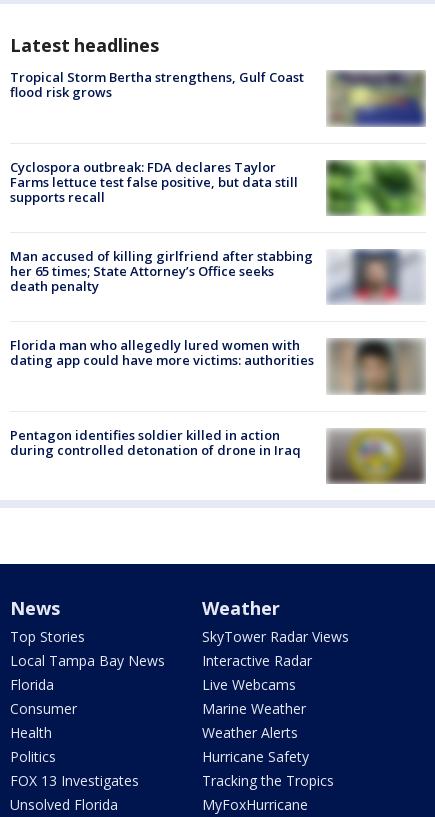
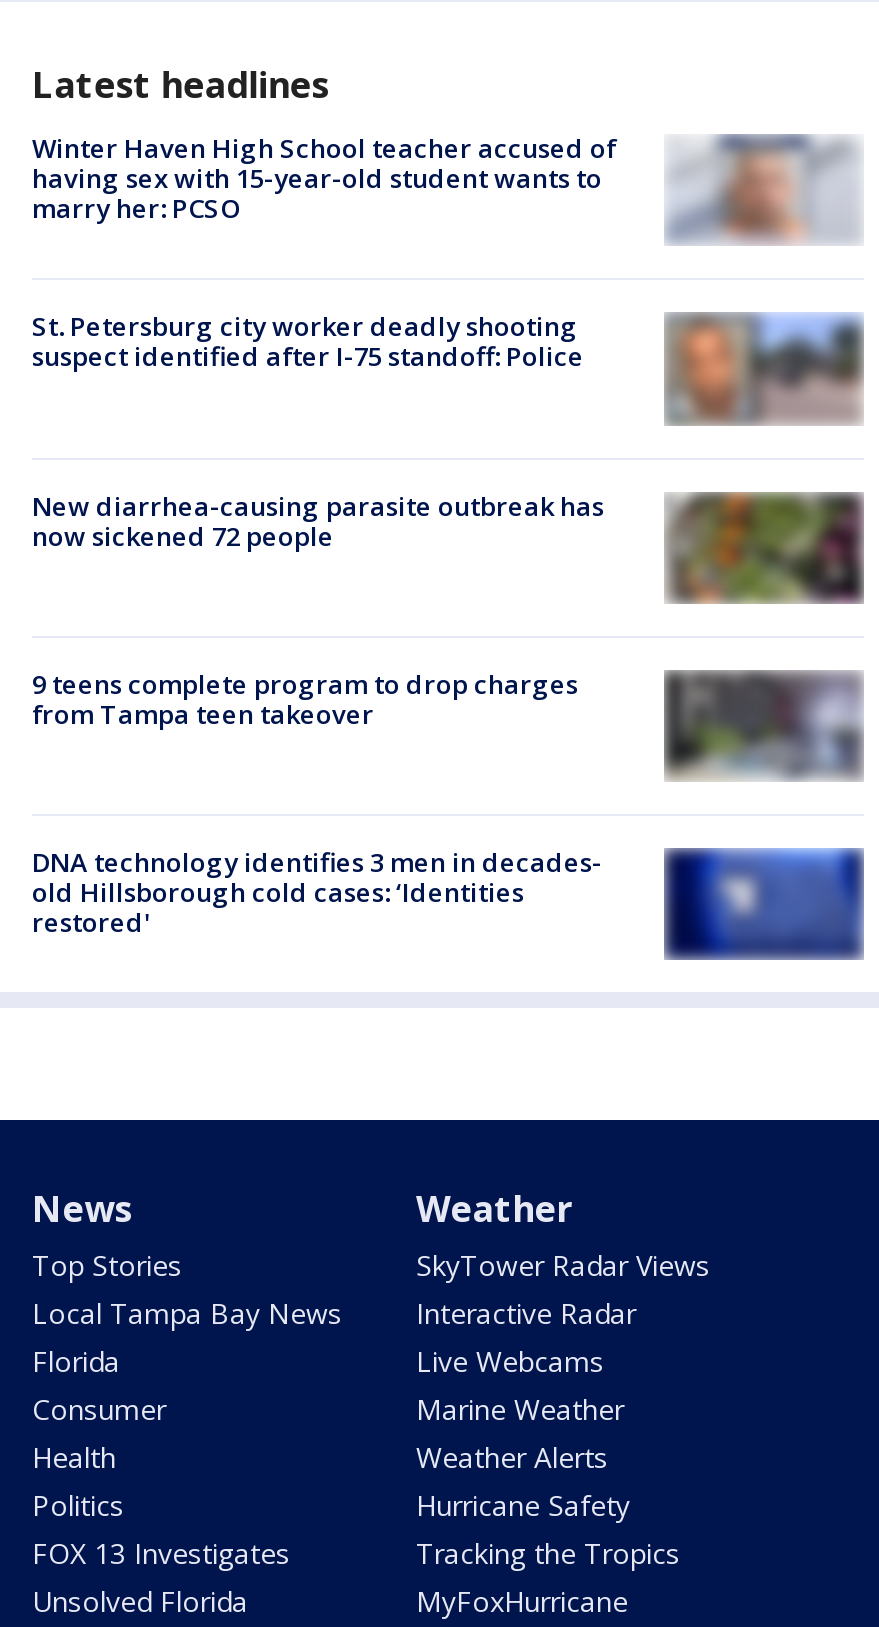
[10,68,426,127] [image] | Tropical Storm Bertha strengthens, Gulf Coast | flood risk grows -> [32,131,862,246] [image] | Winter Haven High School teacher accused of | having sex with 15-year-old student wants to | marry her: PCSO
[10,157,298,205] Cyclospora outbreak: FDA declares Taylor | Farms lettuce test false positive, but data still | supports recall -> [32,309,584,375] St. Petersburg city worker deadly shooting | suspect identified after I-75 standoff: Police
[327,160,426,216] [image] -> [666,312,864,426] [image]
[10,247,425,304] [image] | Man accused of killing girlfriend after stabbing | her 65 times; State Attorney’s Office seeks | death penalty -> [32,488,864,604] [image] | New diarrhea-causing parasite outbreak has | now sickened 72 people
[10,336,314,369] Florida man who allegedly lured women with | dating app could have more victims: authorities -> [32,666,578,732] 9 teens complete program to drop charges | from Tampa teen takeover
[327,340,424,395] [image] -> [664,672,862,782] [image]
[10,425,426,484] [image] | Pentagon identifies soldier killed in action | during controlled detonation of drone in Iraq -> [32,844,864,960] [image] | DNA technology identifies 3 men in decades- | old Hillsborough cold cases: ‘Identities | restored'

